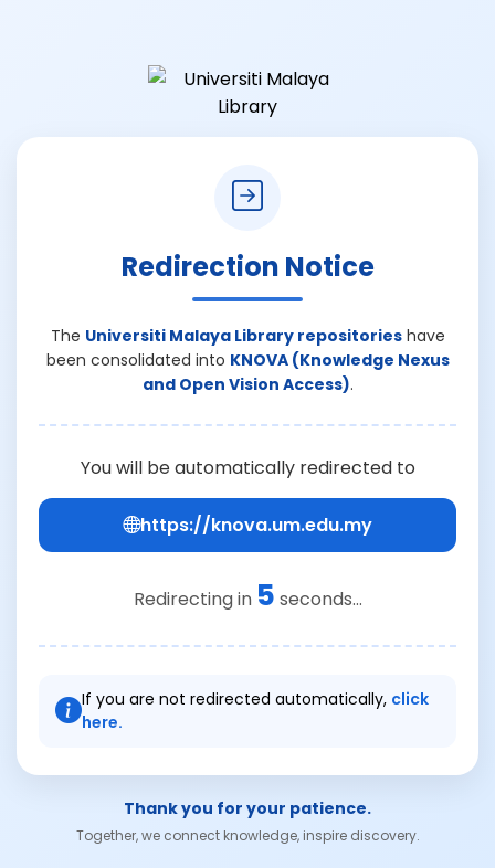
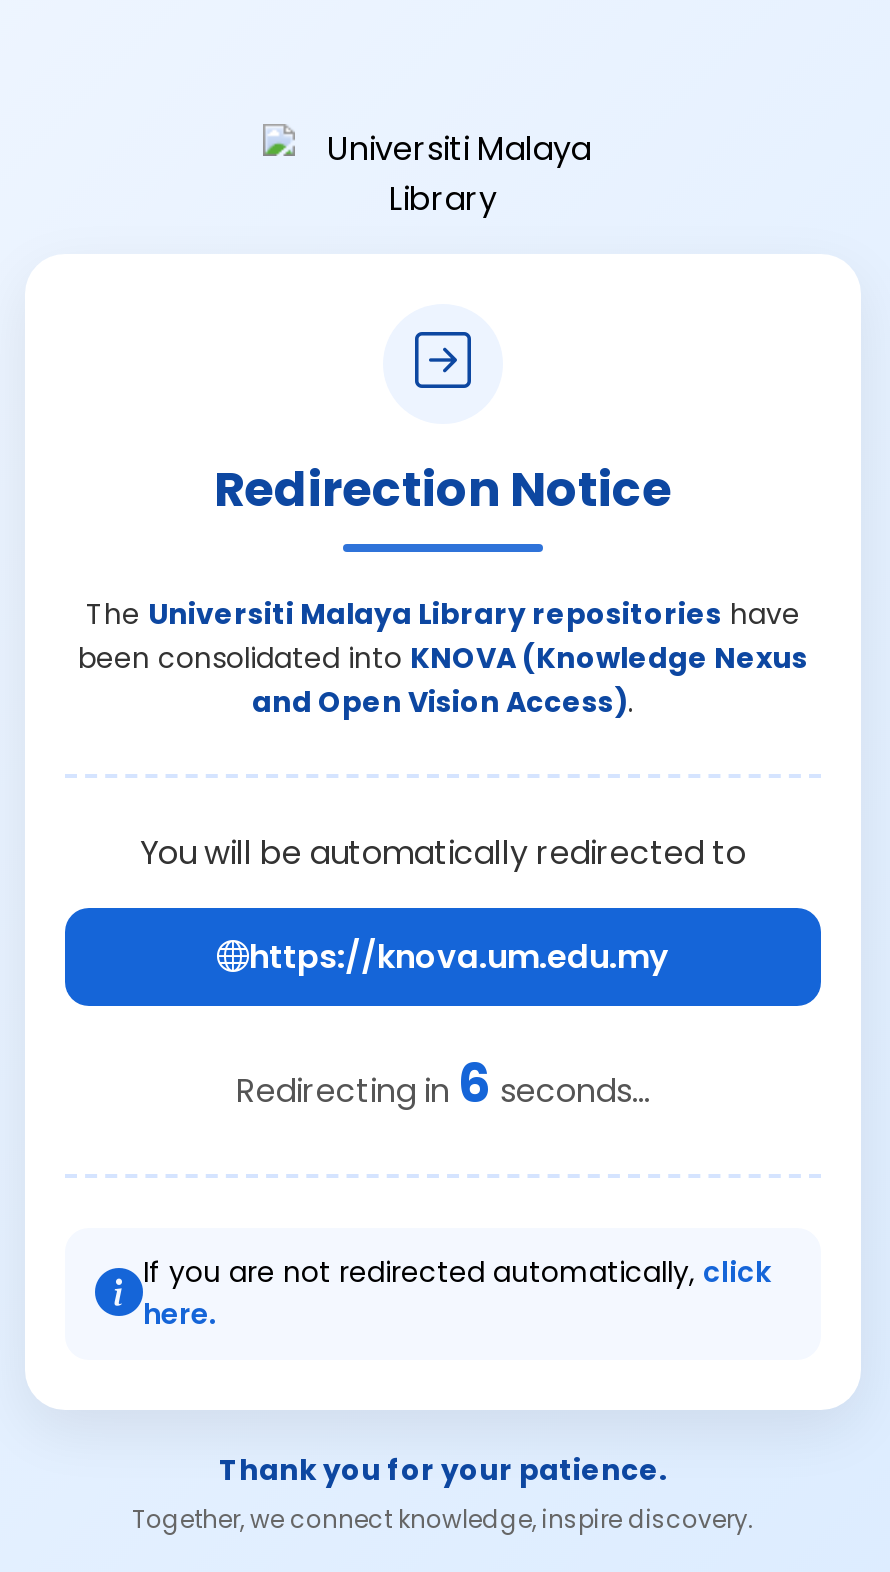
[133,575,362,615] Redirecting in 5 seconds... -> [236,1047,650,1119] Redirecting in 6 seconds...

